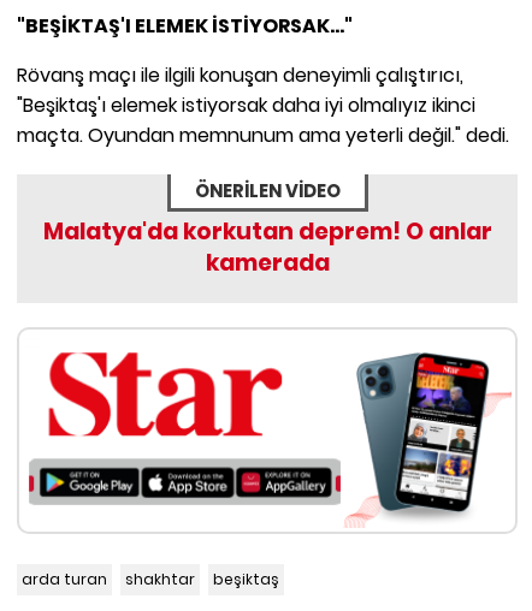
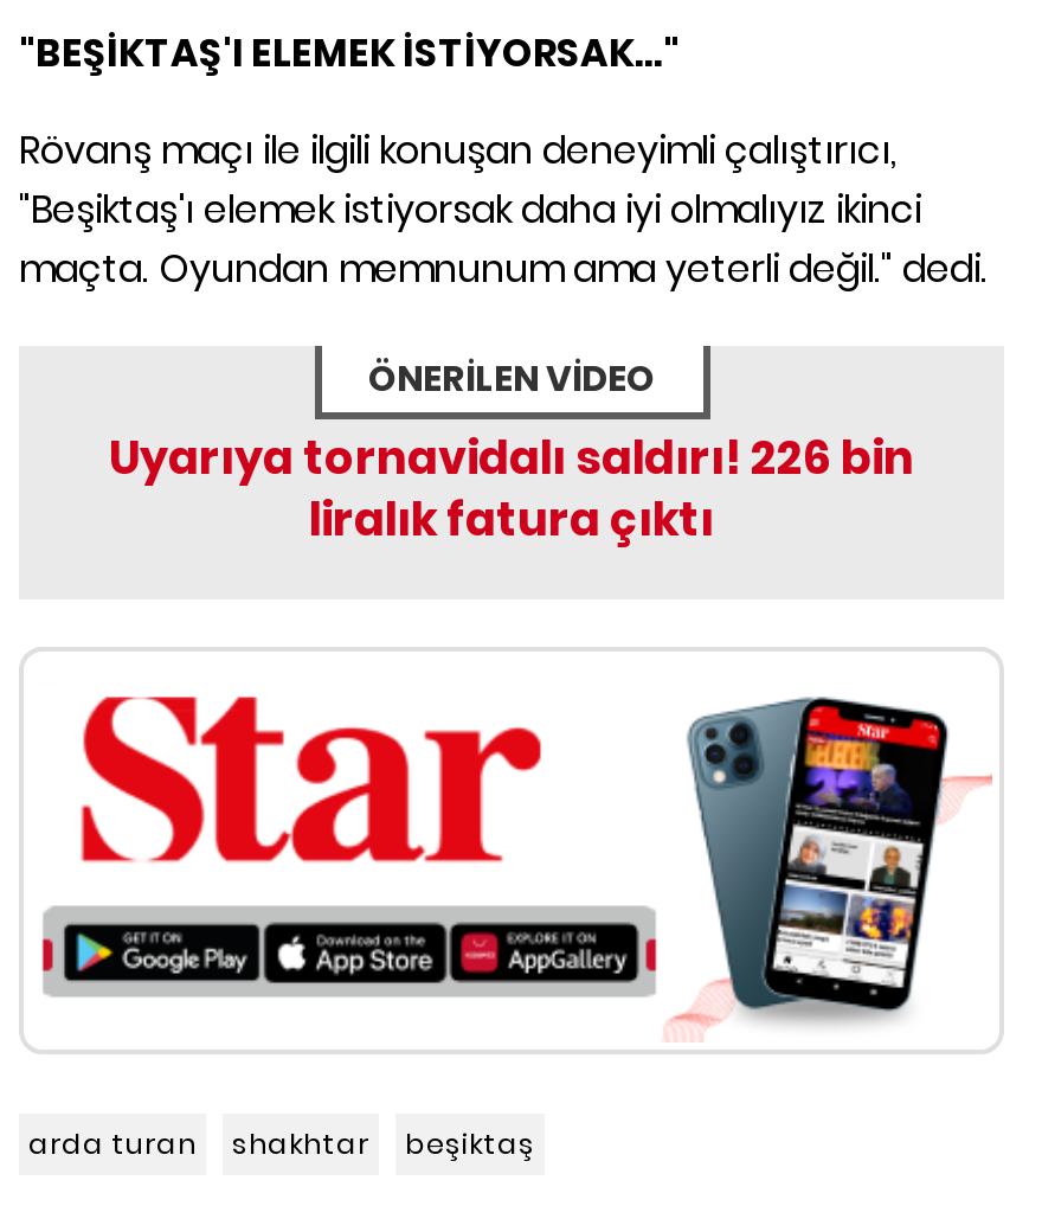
[43,215,492,279] Malatya'da korkutan deprem! O anlar | kamerada -> [109,426,914,551] Uyarıya tornavidalı saldırı! 226 bin | liralık fatura çıktı

